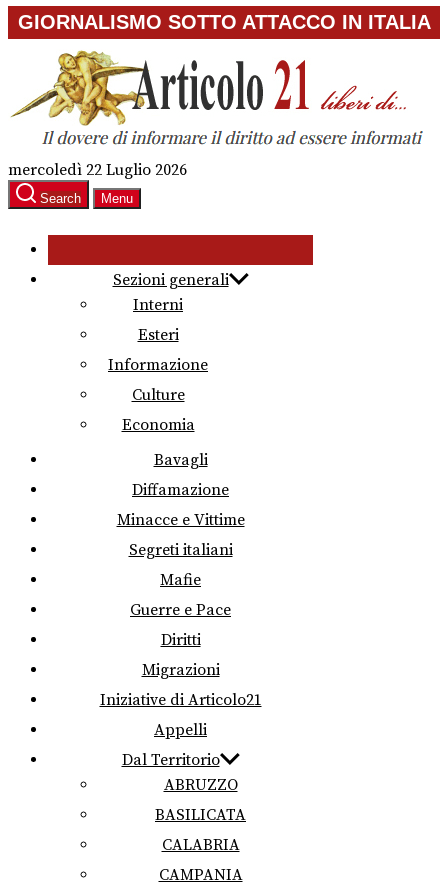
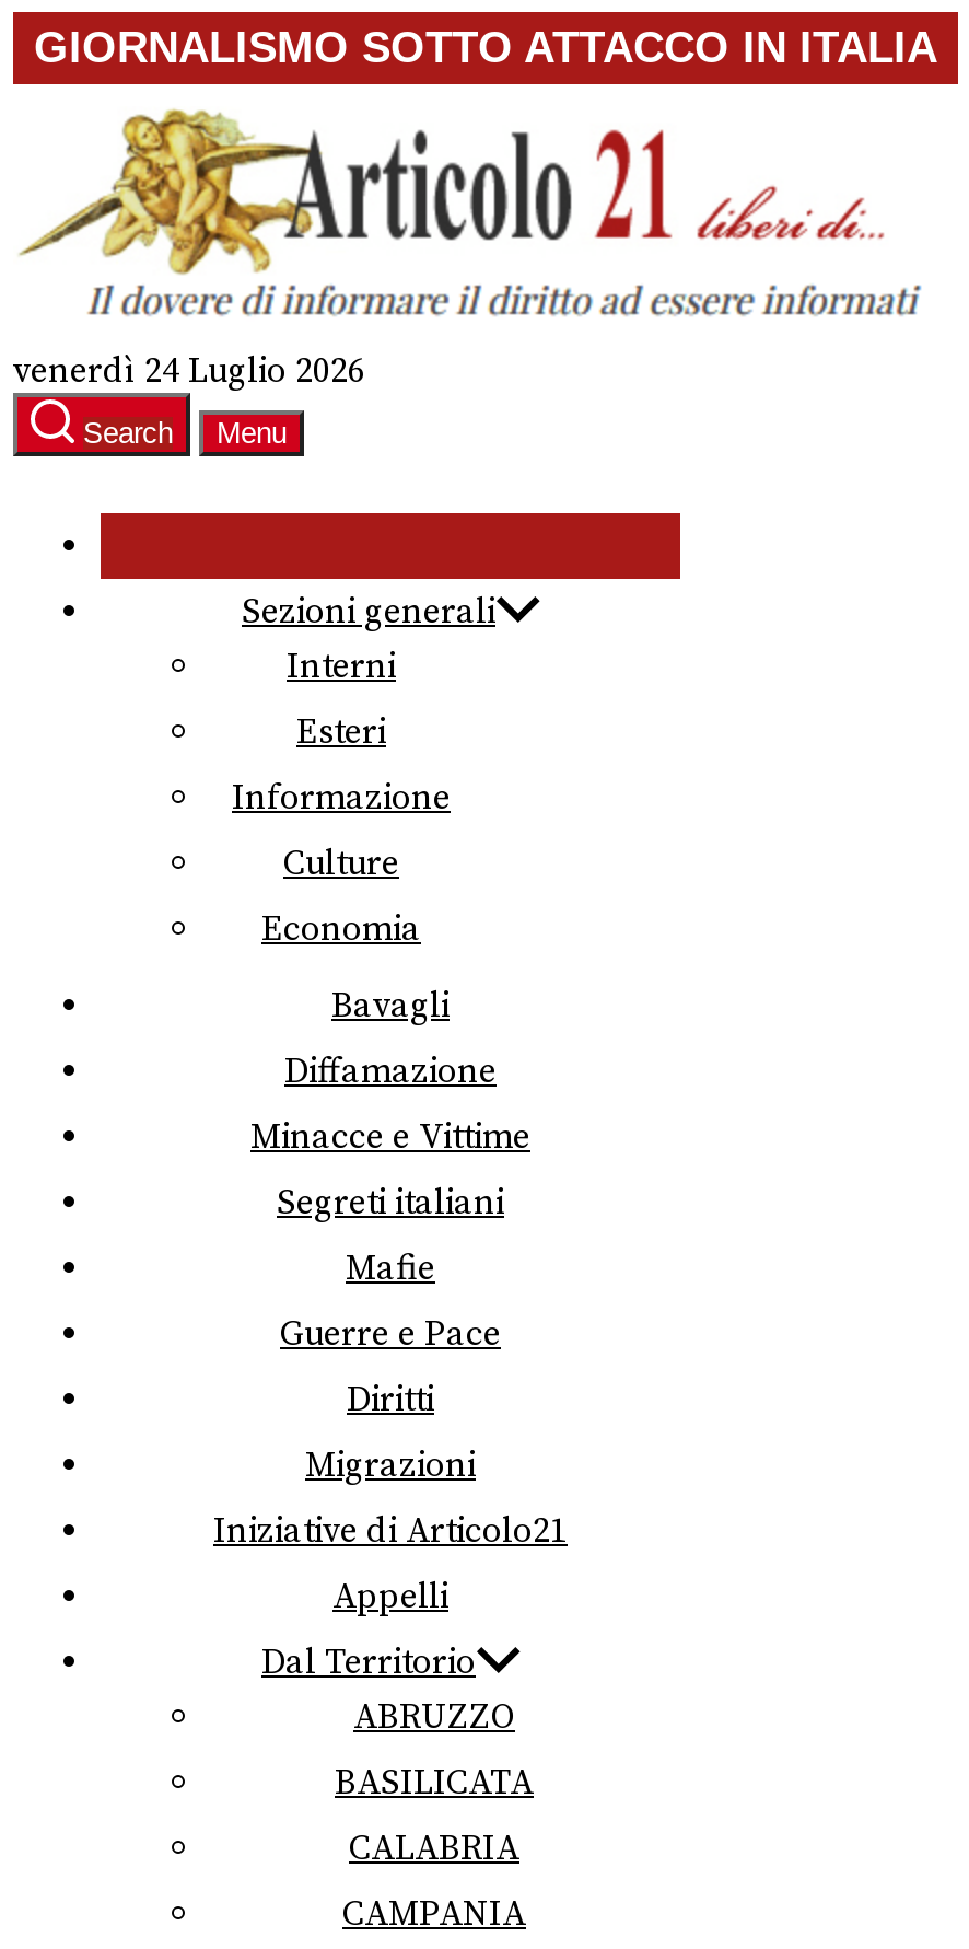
[8,160,187,180] mercoledì 22 Luglio 2026 -> [13,349,365,393] venerdì 24 Luglio 2026

